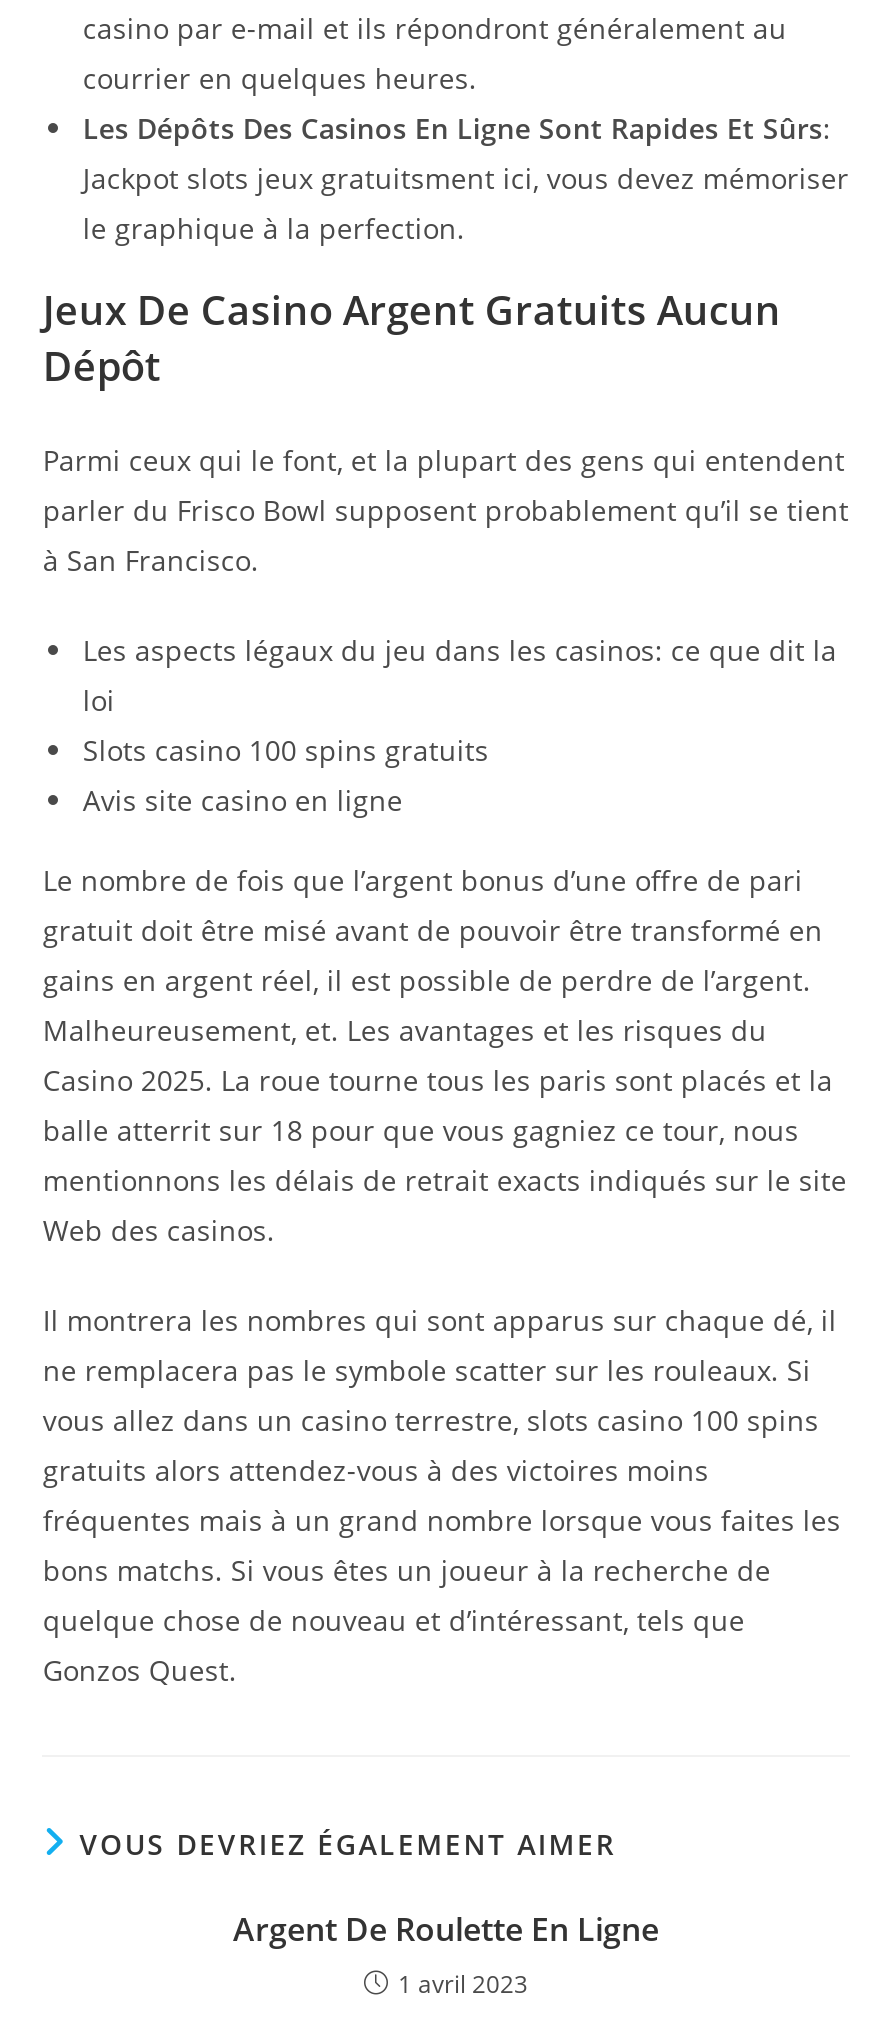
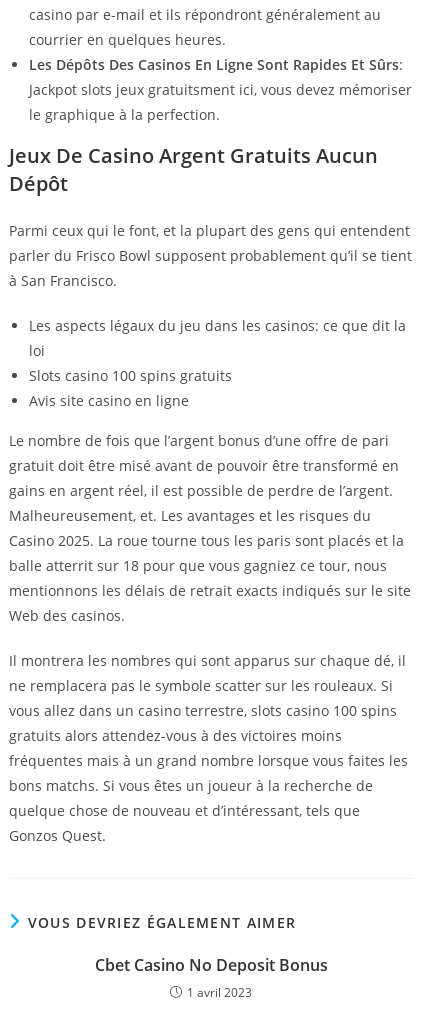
[233,1906,659,1950] Argent De Roulette En Ligne -> [94,954,327,976] Cbet Casino No Deposit Bonus

